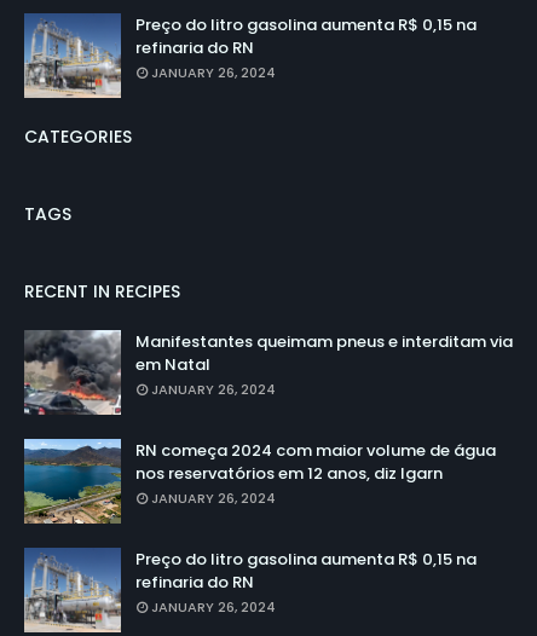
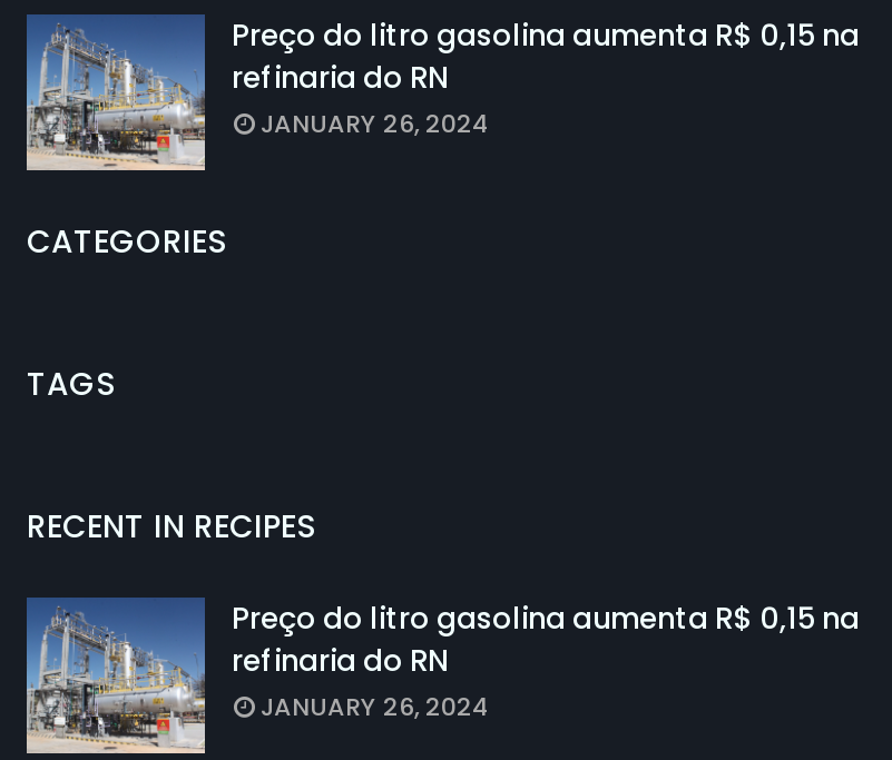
[23,329,513,508] [image] | Manifestantes queimam pneus e interditam via | em Natal | JANUARY 26, 2024 | RN começa 2024 com maior volume de água | nos reservatórios em 12 anos, diz Igarn | JANUARY 26, 2024 -> none
[23,438,122,525] [image] -> none

